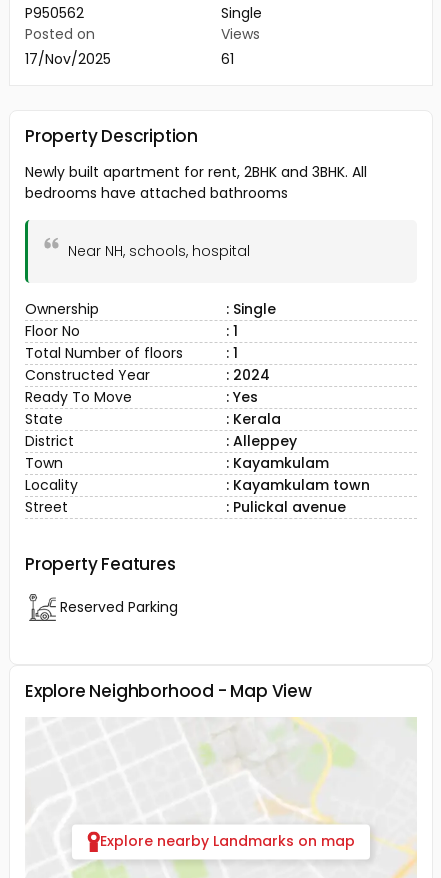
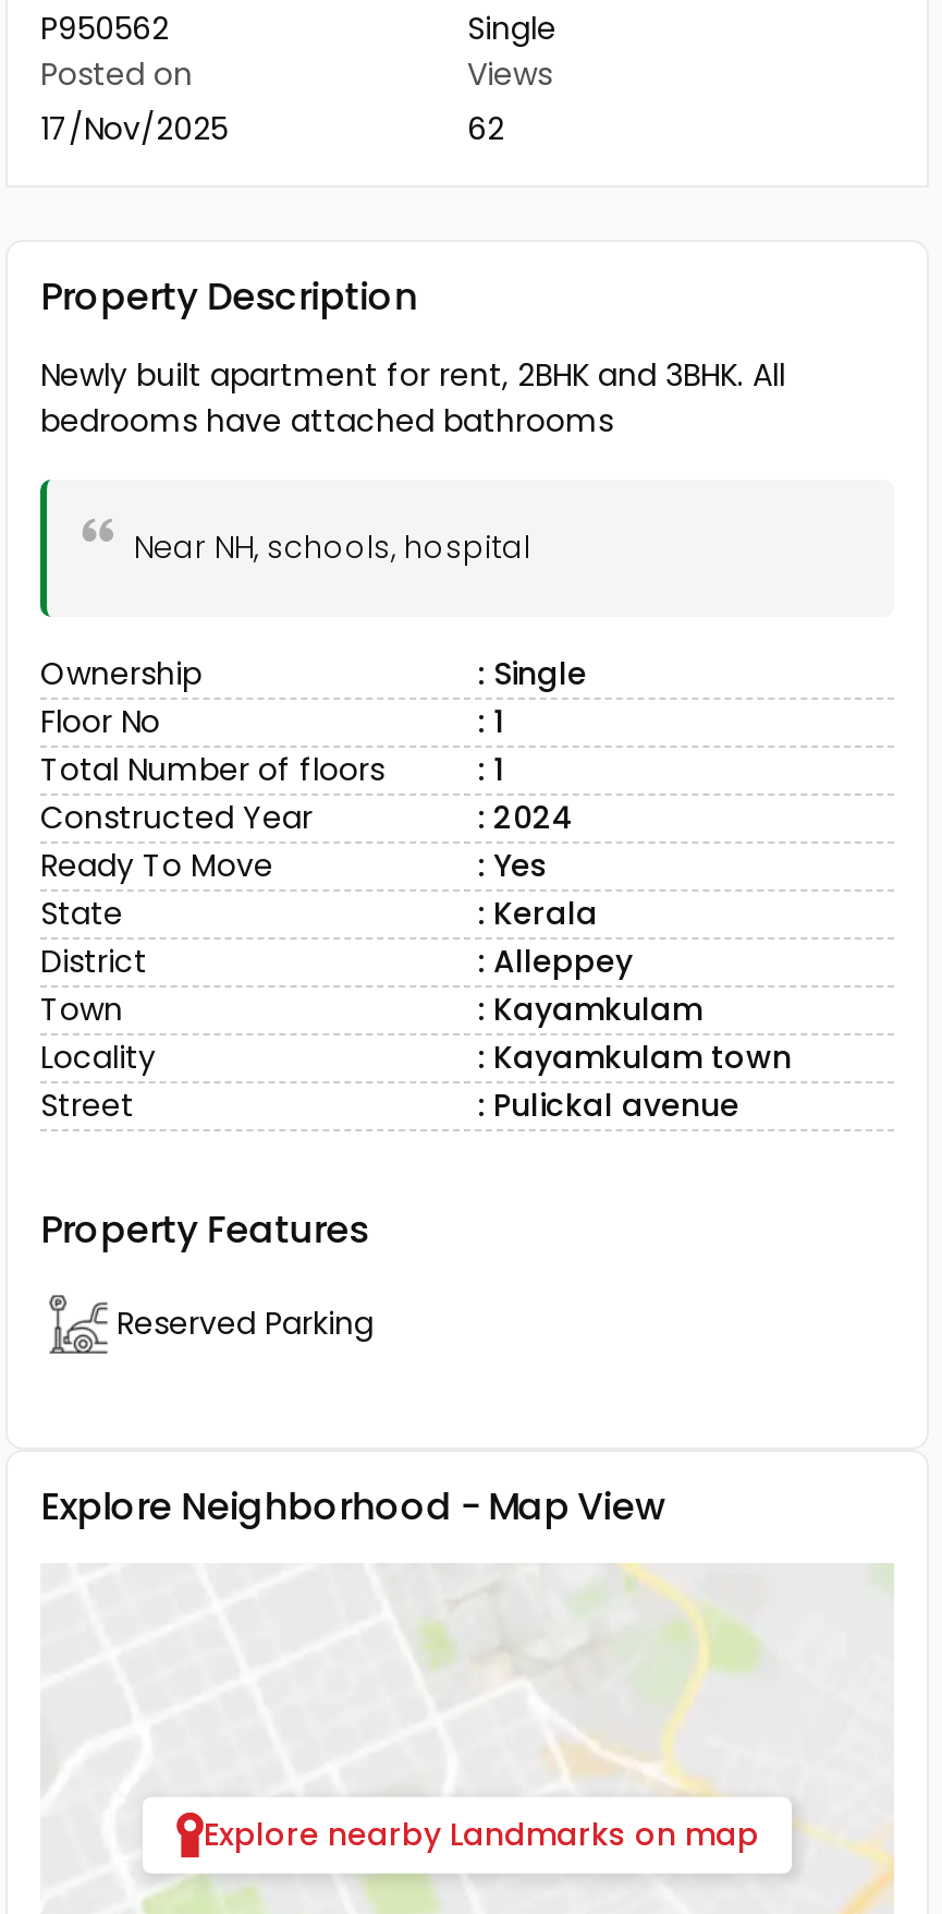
[221,49,234,69] 61 -> [467,107,504,150] 62

